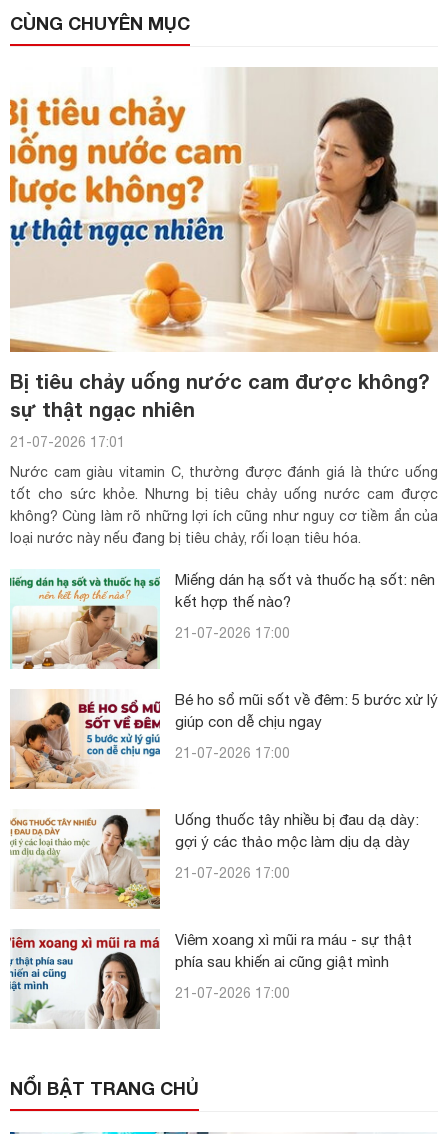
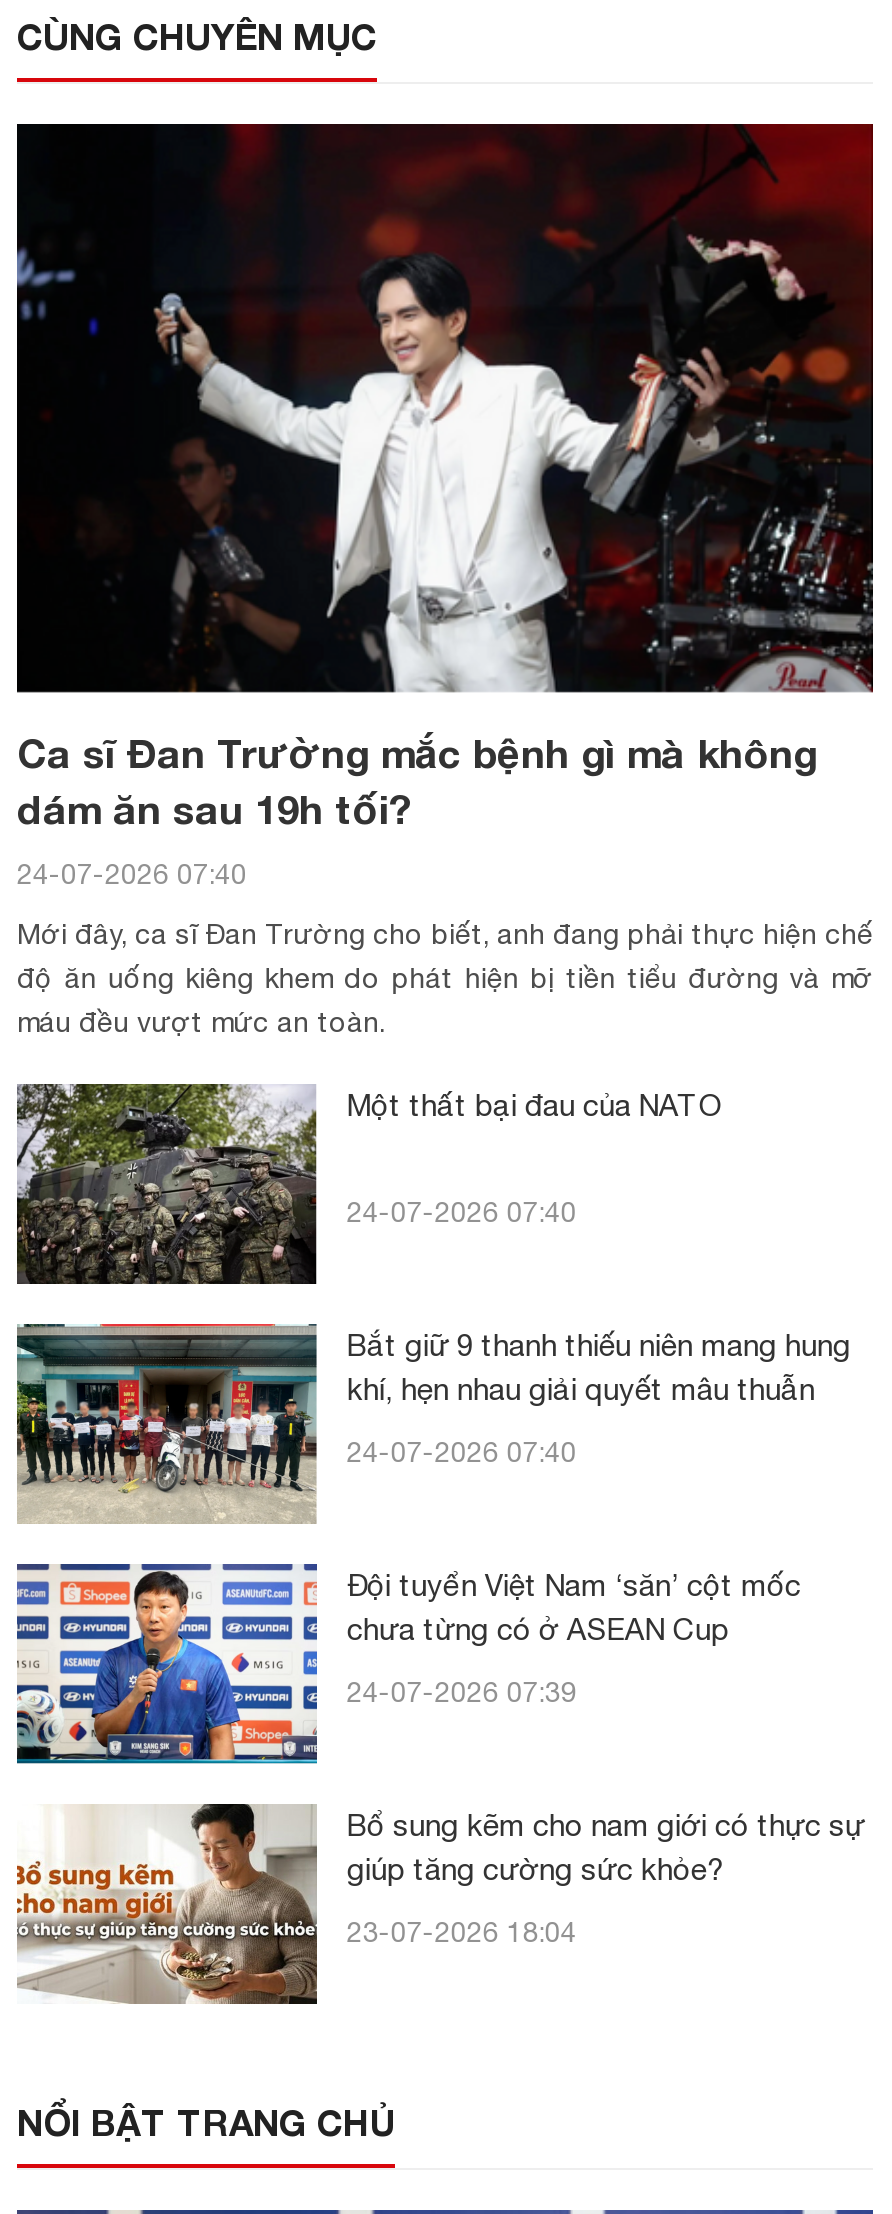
[9,67,439,421] [image] | Bị tiêu chảy uống nước cam được không? | sự thật ngạc nhiên -> [15,122,875,832] [image] | Ca sĩ Đan Trường mắc bệnh gì mà không | dám ăn sau 19h tối?
[10,434,125,450] 21-07-2026 17:01 -> [17,858,247,890] 24-07-2026 07:40
[10,464,438,546] Nước cam giàu vitamin C, thường được đánh giá là thức uống | tốt cho sức khỏe. Nhưng bị tiêu chảy uống nước cam được | không? Cùng làm rõ những lợi ích cũng như nguy cơ tiềm ẩn của | loại nước này nếu đang bị tiêu chảy, rối loạn tiêu hóa. -> [17,918,873,1038] Mới đây, ca sĩ Đan Trường cho biết, anh đang phải thực hiện chế | độ ăn uống kiêng khem do phát hiện bị tiền tiểu đường và mỡ | máu đều vượt mức an toàn.
[10,569,435,670] [image] | Miếng dán hạ sốt và thuốc hạ sốt: nên | kết hợp thế nào? -> [15,1088,723,1286] [image] | Một thất bại đau của NATO
[175,625,290,641] 21-07-2026 17:00 -> [347,1196,577,1228] 24-07-2026 07:40
[10,689,438,789] [image] | Bé ho sổ mũi sốt về đêm: 5 bước xử lý | giúp con dễ chịu ngay -> [15,1322,851,1524] [image] | Bắt giữ 9 thanh thiếu niên mang hung | khí, hẹn nhau giải quyết mâu thuẫn
[175,745,290,761] 21-07-2026 17:00 -> [347,1436,577,1468] 24-07-2026 07:40
[10,808,419,910] [image] | Uống thuốc tây nhiều bị đau dạ dày: | gợi ý các thảo mộc làm dịu dạ dày -> [15,1562,801,1766] [image] | Đội tuyển Việt Nam ‘săn’ cột mốc | chưa từng có ở ASEAN Cup
[175,865,290,881] 21-07-2026 17:00 -> [347,1676,577,1708] 24-07-2026 07:39
[10,929,412,1029] [image] | Viêm xoang xì mũi ra máu - sự thật | phía sau khiến ai cũng giật mình -> [15,1802,865,2004] [image] | Bổ sung kẽm cho nam giới có thực sự | giúp tăng cường sức khỏe?
[175,985,290,1001] 21-07-2026 17:00 -> [347,1916,577,1948] 23-07-2026 18:04

